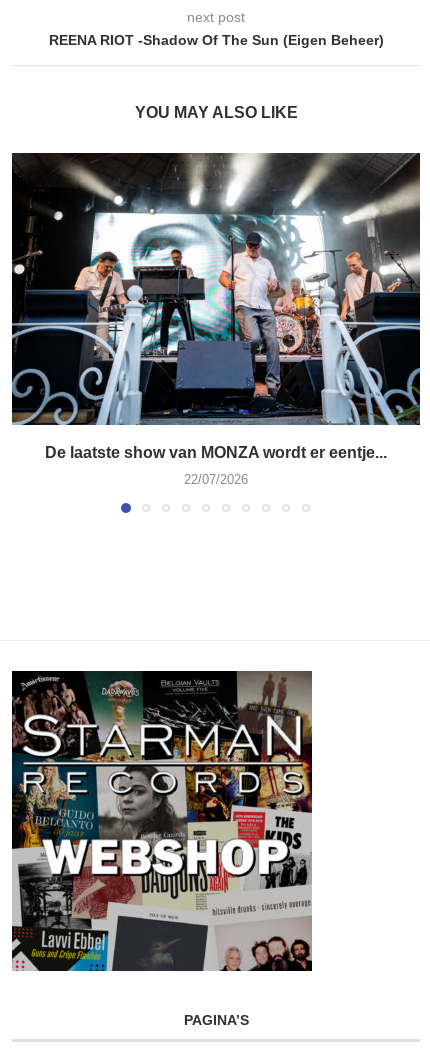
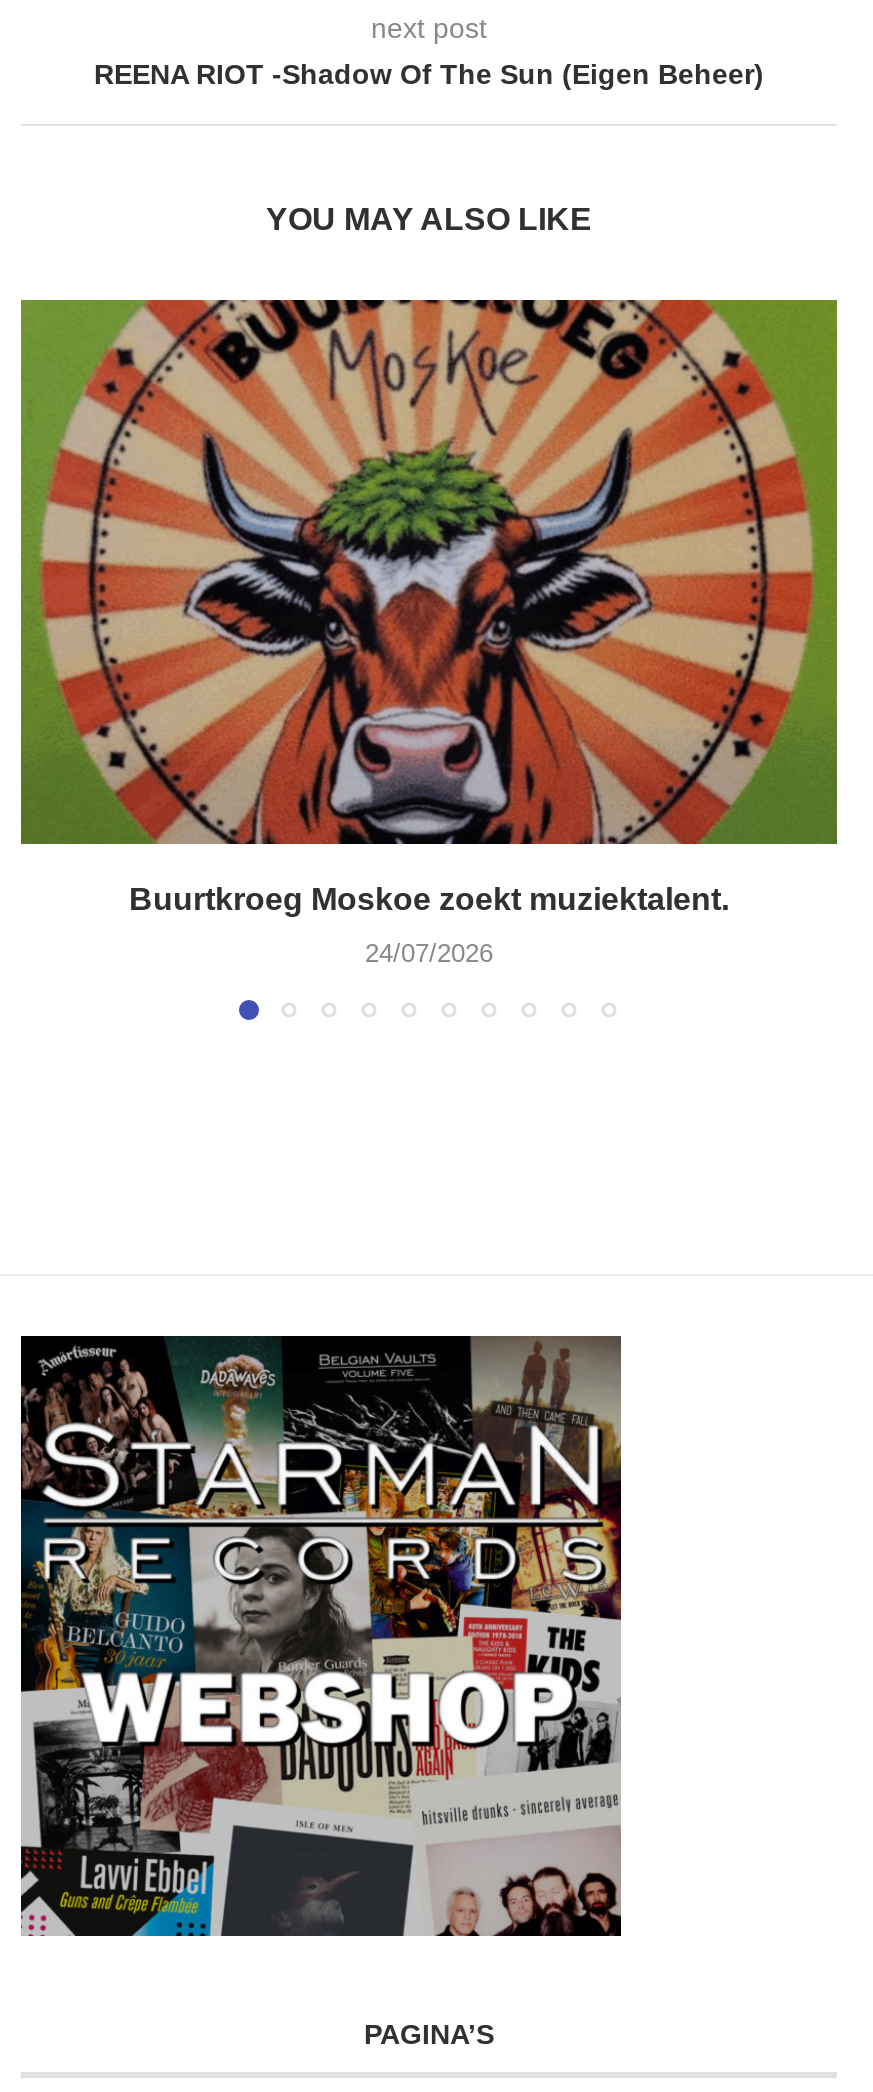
[11,152,421,461] [image] | De laatste show van MONZA wordt er eentje... -> [19,298,839,917] [image] | Buurtkroeg Moskoe zoekt muziektalent.
[184,472,248,487] 22/07/2026 -> [365,939,493,969] 24/07/2026

